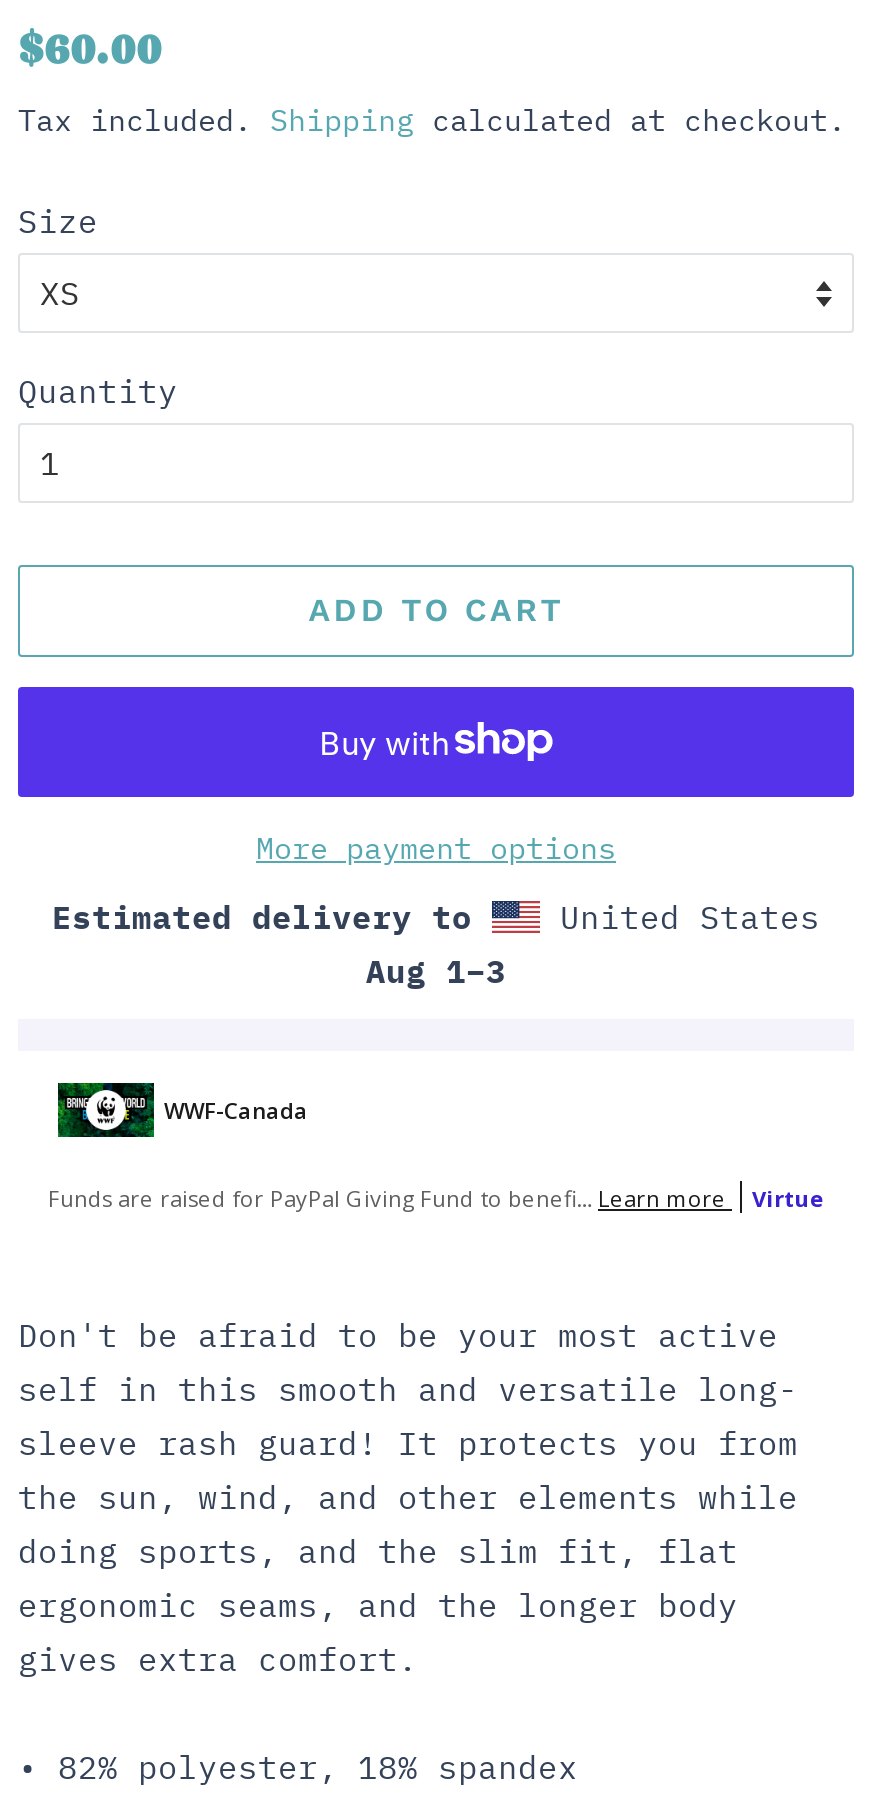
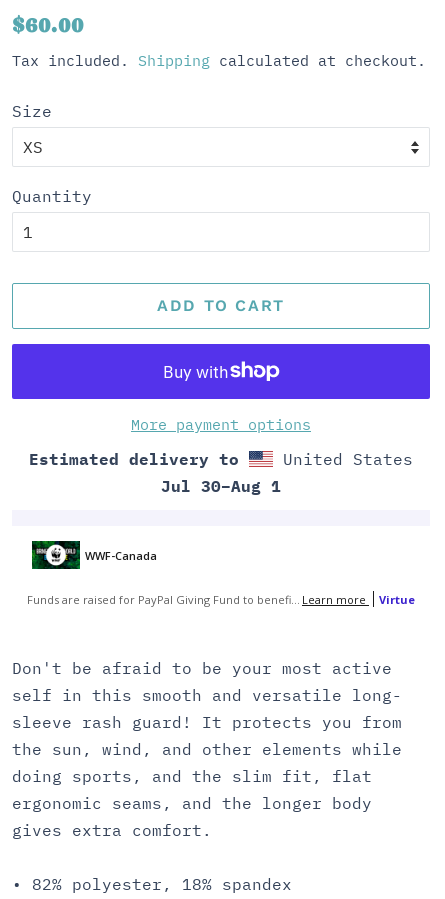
[366,951,506,991] Aug 1–3 -> [161,476,281,496] Jul 30–Aug 1

